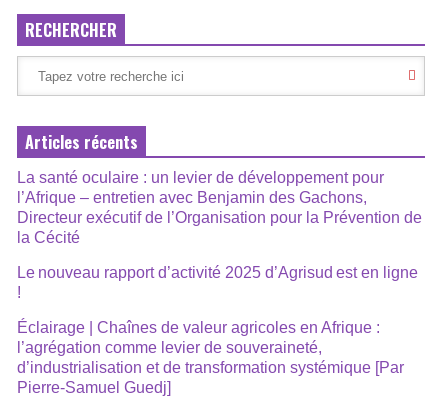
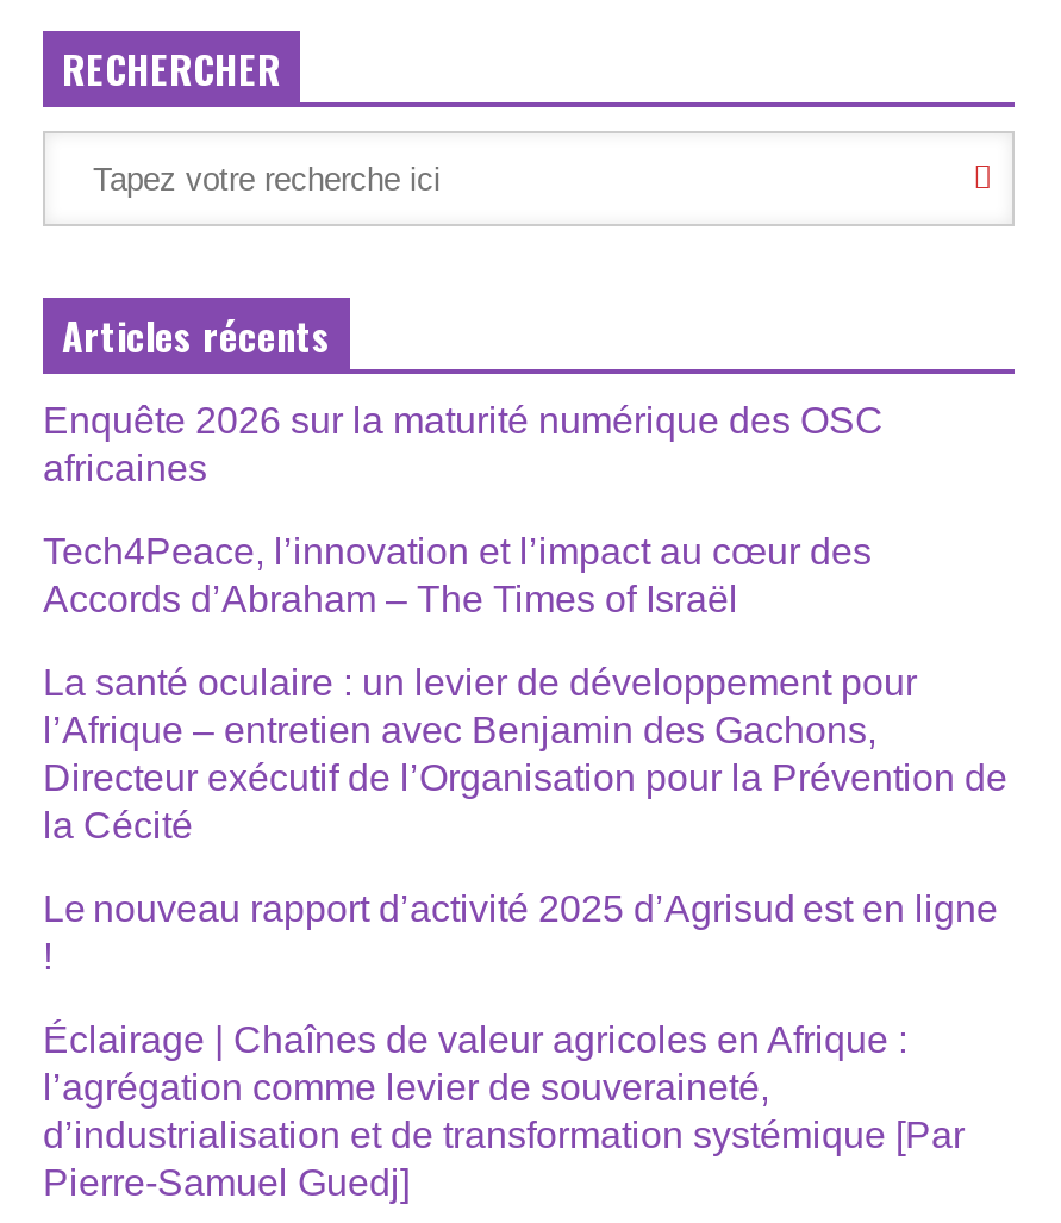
none -> [43,401,884,620] Enquête 2026 sur la maturité numérique des OSC | africaines | Tech4Peace, l’innovation et l’impact au cœur des | Accords d’Abraham – The Times of Israël

